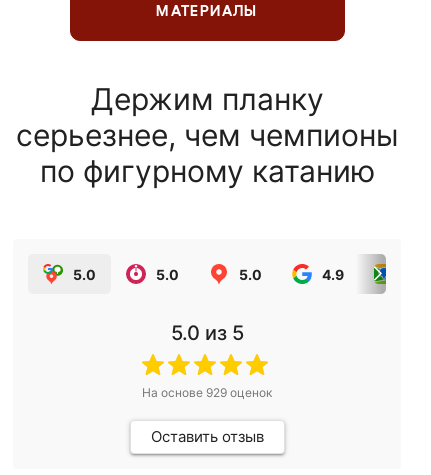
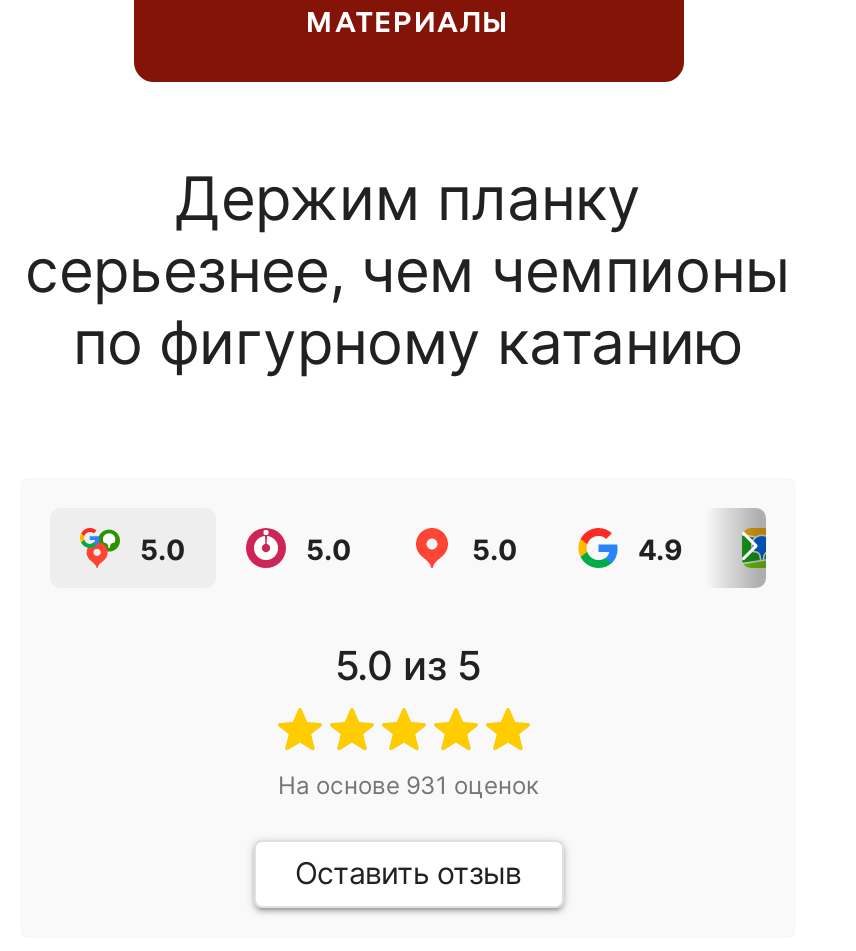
[142,385,272,400] На основе 929 оценок -> [278,770,538,800] На основе 931 оценок

